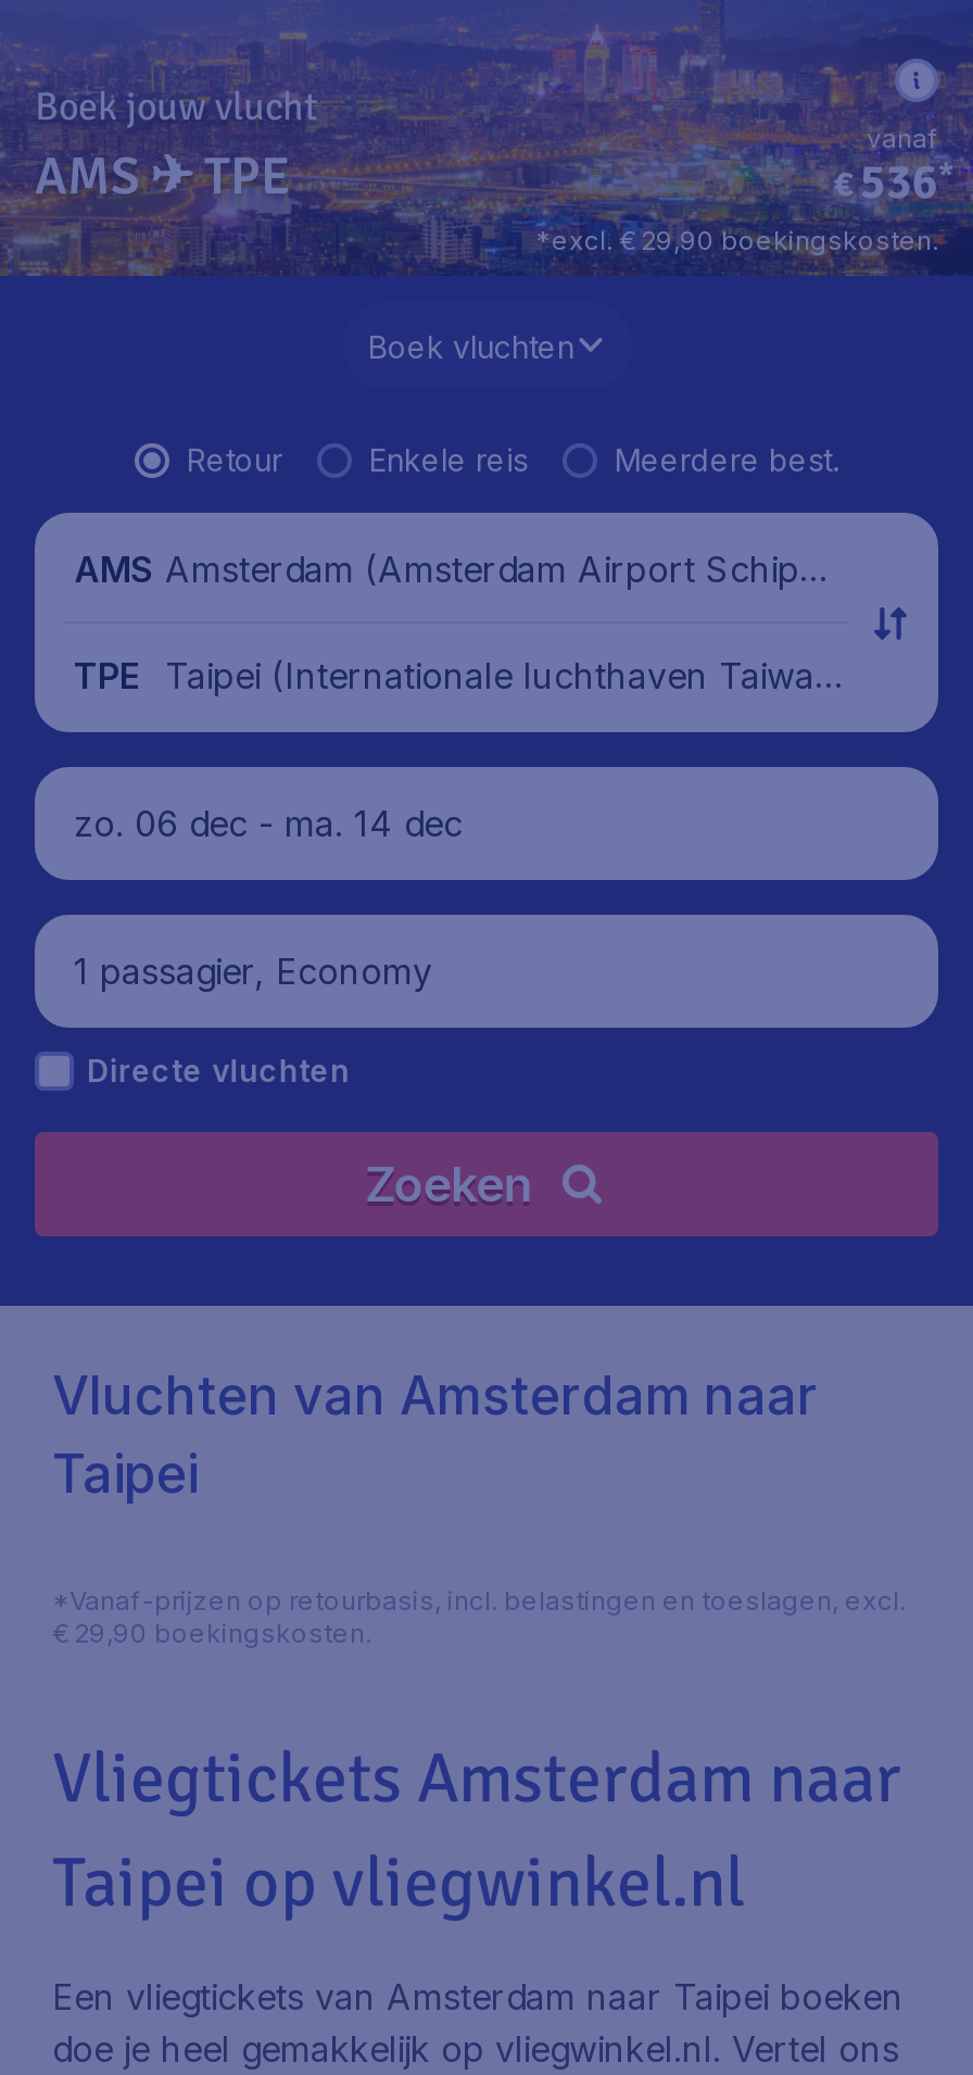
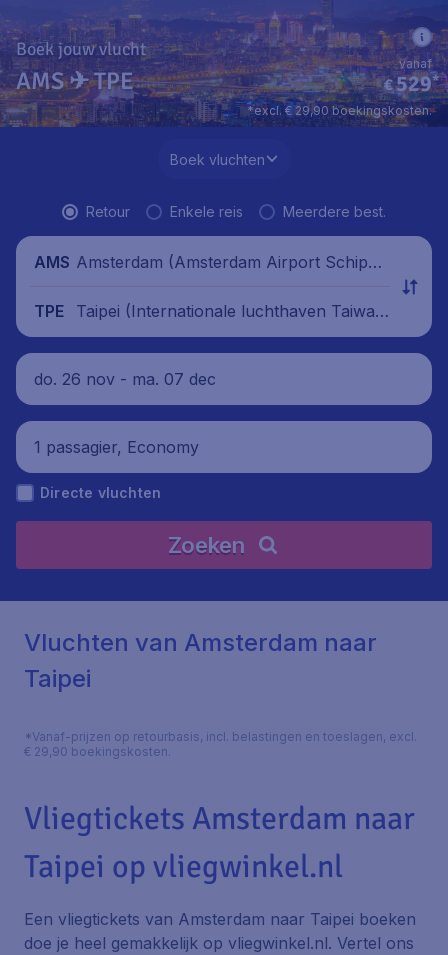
[834,152,953,211] € 536* -> [384,70,439,97] € 529*
[74,801,463,844] zo. 06 dec - ma. 14 dec -> [34,368,216,388] do. 26 nov - ma. 07 dec

